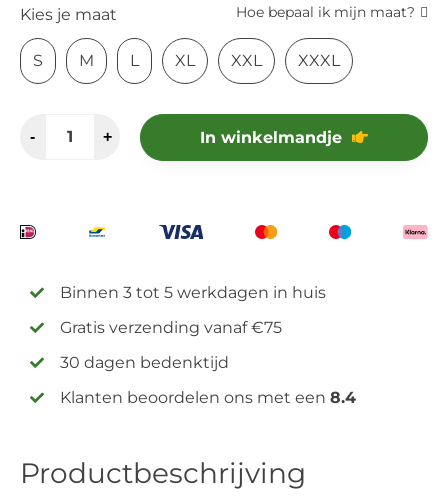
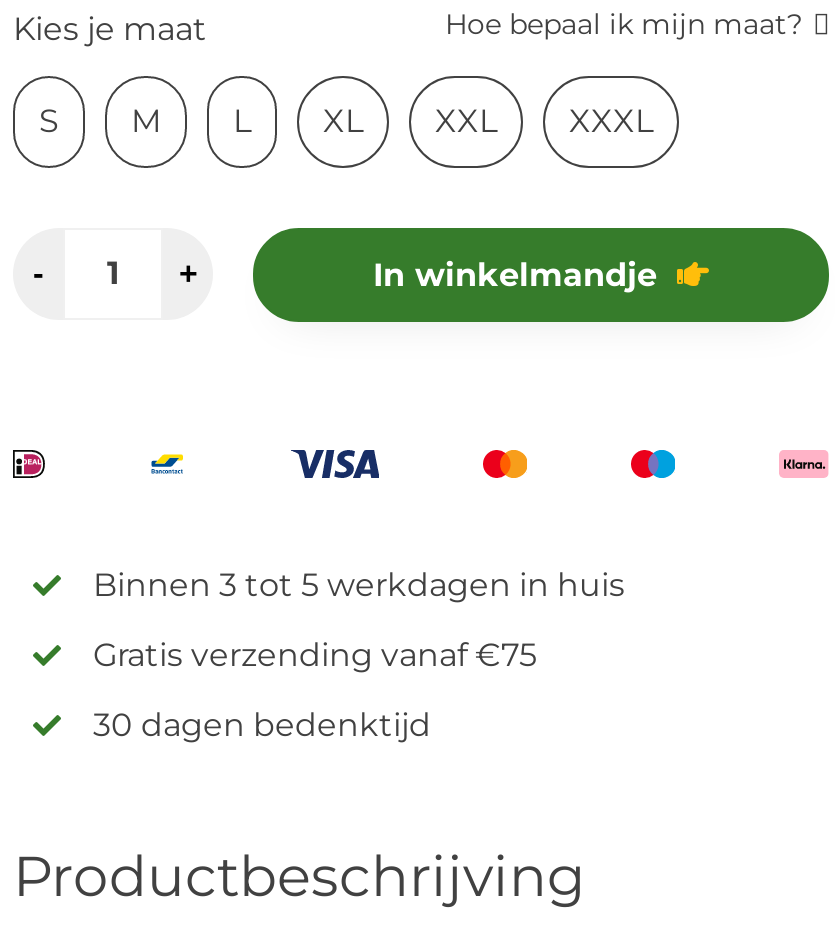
[60,388,356,407] Klanten beoordelen ons met een 8.4 -> none

